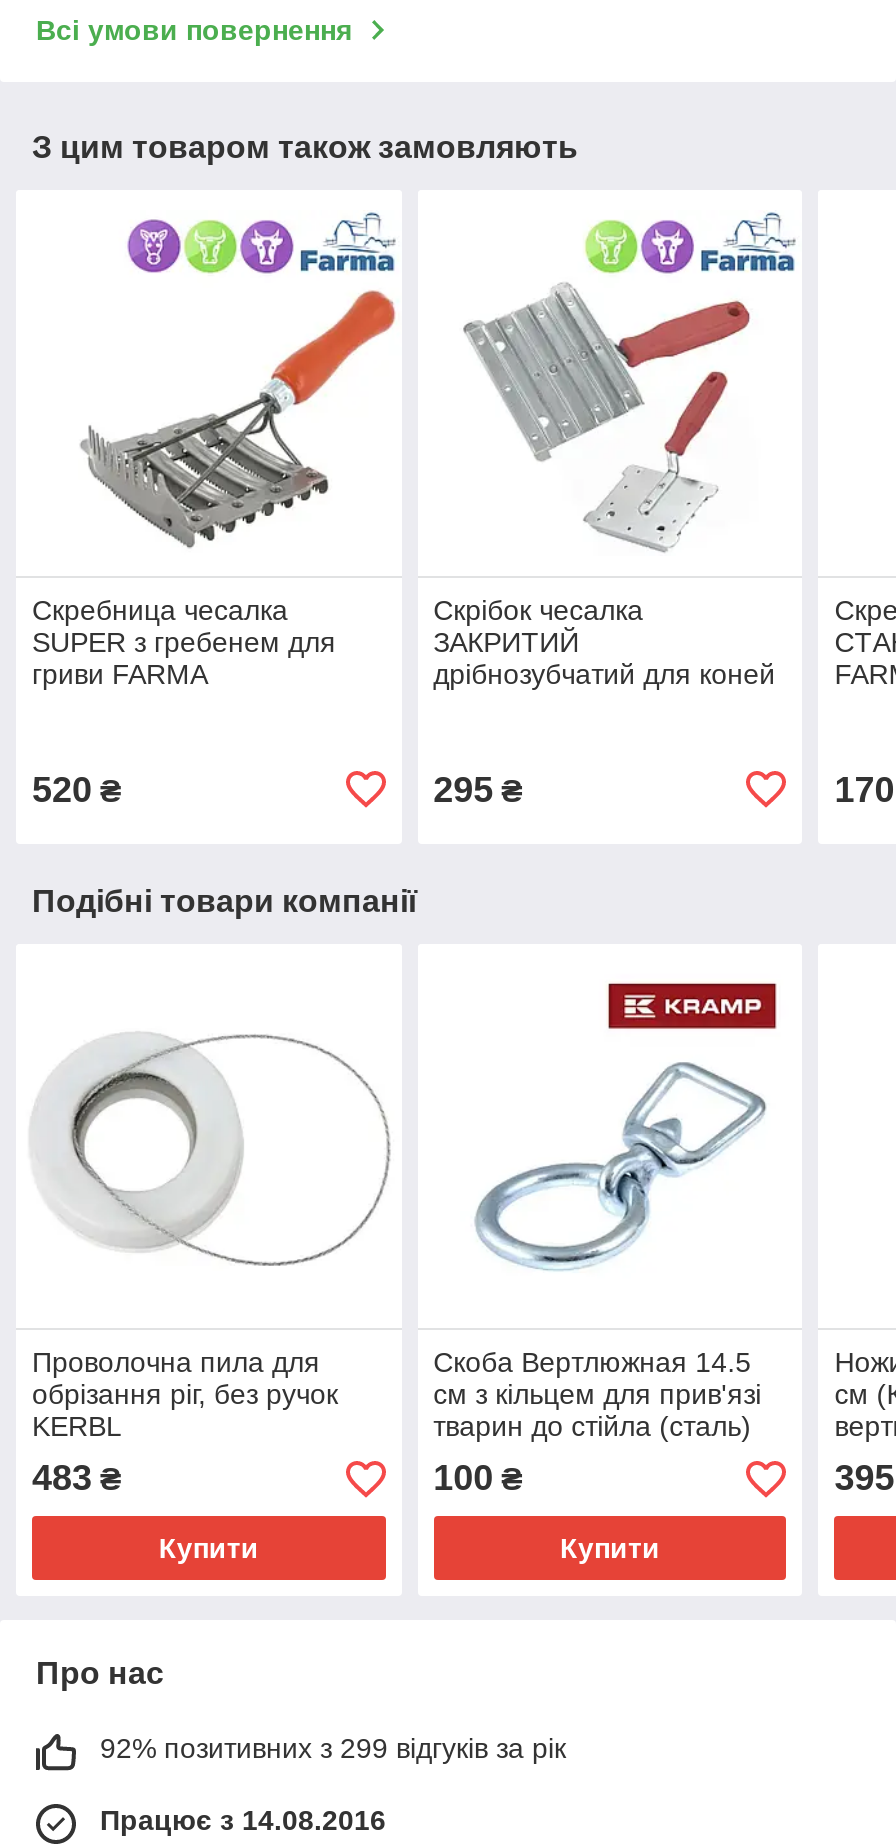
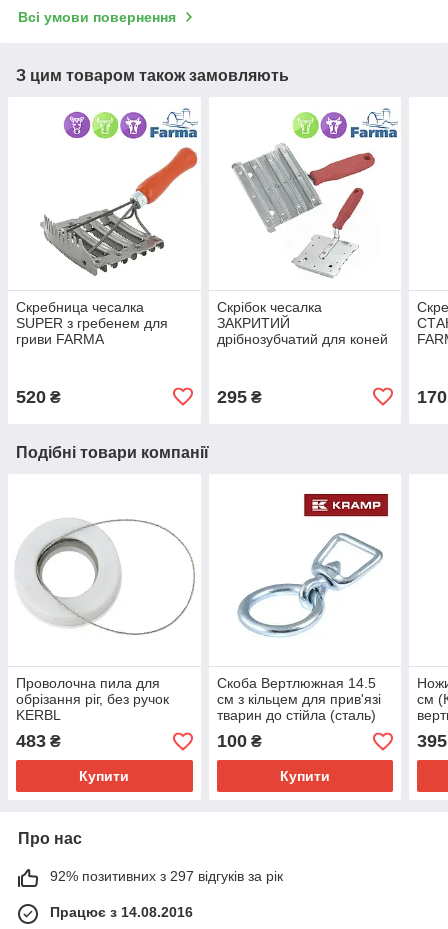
[100,1733,566,1765] 92% позитивних з 299 відгуків за рік -> [50,868,283,884] 92% позитивних з 297 відгуків за рік

